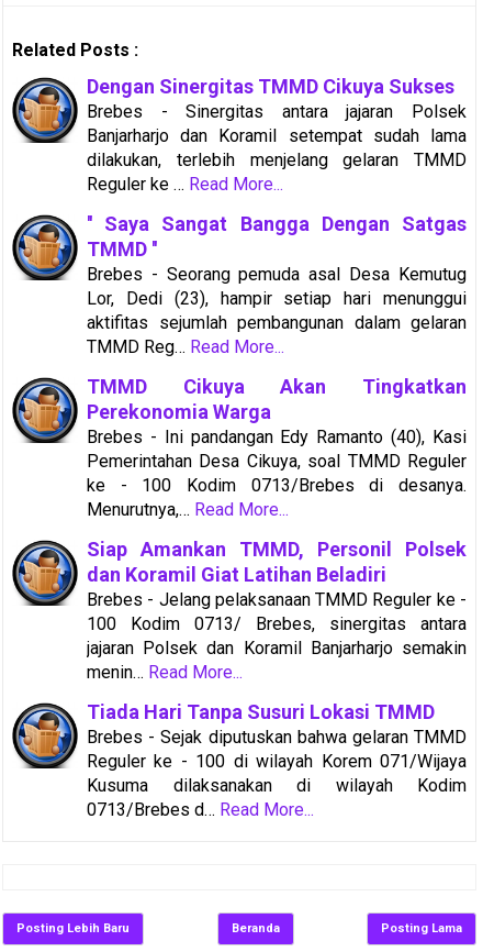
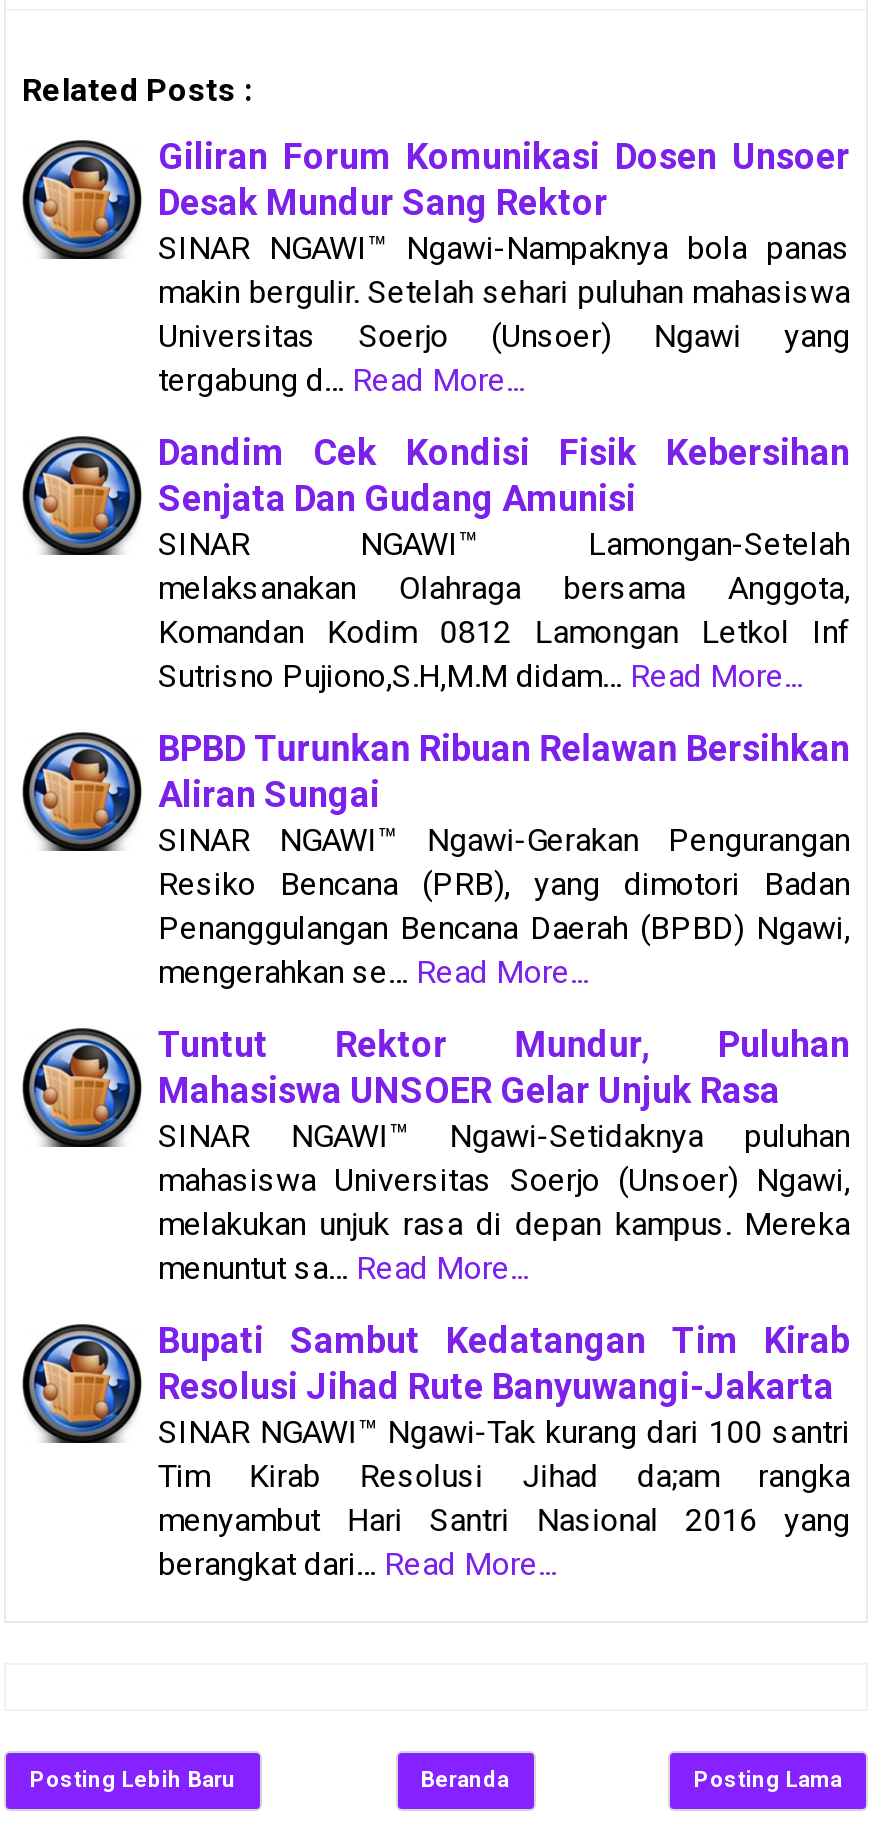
[87,75,467,195] Dengan Sinergitas TMMD Cikuya Sukses | Brebes - Sinergitas antara jajaran Polsek | Banjarharjo dan Koramil setempat sudah lama | dilakukan, terlebih menjelang gelaran TMMD | Reguler ke … Read More... -> [158,135,850,399] Giliran Forum Komunikasi Dosen Unsoer | Desak Mundur Sang Rektor | SINAR NGAWI™ Ngawi-Nampaknya bola panas | makin bergulir. Setelah sehari puluhan mahasiswa | Universitas Soerjo (Unsoer) Ngawi yang | tergabung d… Read More...
moved [11,213,71,281] -> [20,433,130,557]: [image]
[87,212,467,357] '' Saya Sangat Bangga Dengan Satgas | TMMD '' | Brebes - Seorang pemuda asal Desa Kemutug | Lor, Dedi (23), hampir setiap hari menunggui | aktifitas sejumlah pembangunan dalam gelaran | TMMD Reg… Read More... -> [158,431,850,695] Dandim Cek Kondisi Fisik Kebersihan | Senjata Dan Gudang Amunisi | SINAR NGAWI™ Lamongan-Setelah | melaksanakan Olahraga bersama Anggota, | Komandan Kodim 0812 Lamongan Letkol Inf | Sutrisno Pujiono,S.H,M.M didam… Read More...
moved [11,376,71,444] -> [20,729,130,853]: [image]
[87,375,467,520] TMMD Cikuya Akan Tingkatkan | Perekonomia Warga | Brebes - Ini pandangan Edy Ramanto (40), Kasi | Pemerintahan Desa Cikuya, soal TMMD Reguler | ke - 100 Kodim 0713/Brebes di desanya. | Menurutnya,… Read More... -> [158,727,850,991] BPBD Turunkan Ribuan Relawan Bersihkan | Aliran Sungai | SINAR NGAWI™ Ngawi-Gerakan Pengurangan | Resiko Bencana (PRB), yang dimotori Badan | Penanggulangan Bencana Daerah (BPBD) Ngawi, | mengerahkan se… Read More...
moved [11,539,71,607] -> [20,1025,130,1149]: [image]
[87,538,467,683] Siap Amankan TMMD, Personil Polsek | dan Koramil Giat Latihan Beladiri | Brebes - Jelang pelaksanaan TMMD Reguler ke - | 100 Kodim 0713/ Brebes, sinergitas antara | jajaran Polsek dan Koramil Banjarharjo semakin | menin… Read More... -> [158,1023,850,1287] Tuntut Rektor Mundur, Puluhan | Mahasiswa UNSOER Gelar Unjuk Rasa | SINAR NGAWI™ Ngawi-Setidaknya puluhan | mahasiswa Universitas Soerjo (Unsoer) Ngawi, | melakukan unjuk rasa di depan kampus. Mereka | menuntut sa… Read More...
moved [11,701,71,770] -> [20,1321,130,1445]: [image]
[87,700,467,820] Tiada Hari Tanpa Susuri Lokasi TMMD | Brebes - Sejak diputuskan bahwa gelaran TMMD | Reguler ke - 100 di wilayah Korem 071/Wijaya | Kusuma dilaksanakan di wilayah Kodim | 0713/Brebes d… Read More... -> [158,1319,850,1583] Bupati Sambut Kedatangan Tim Kirab | Resolusi Jihad Rute Banyuwangi-Jakarta | SINAR NGAWI™ Ngawi-Tak kurang dari 100 santri | Tim Kirab Resolusi Jihad da;am rangka | menyambut Hari Santri Nasional 2016 yang | berangkat dari… Read More...

